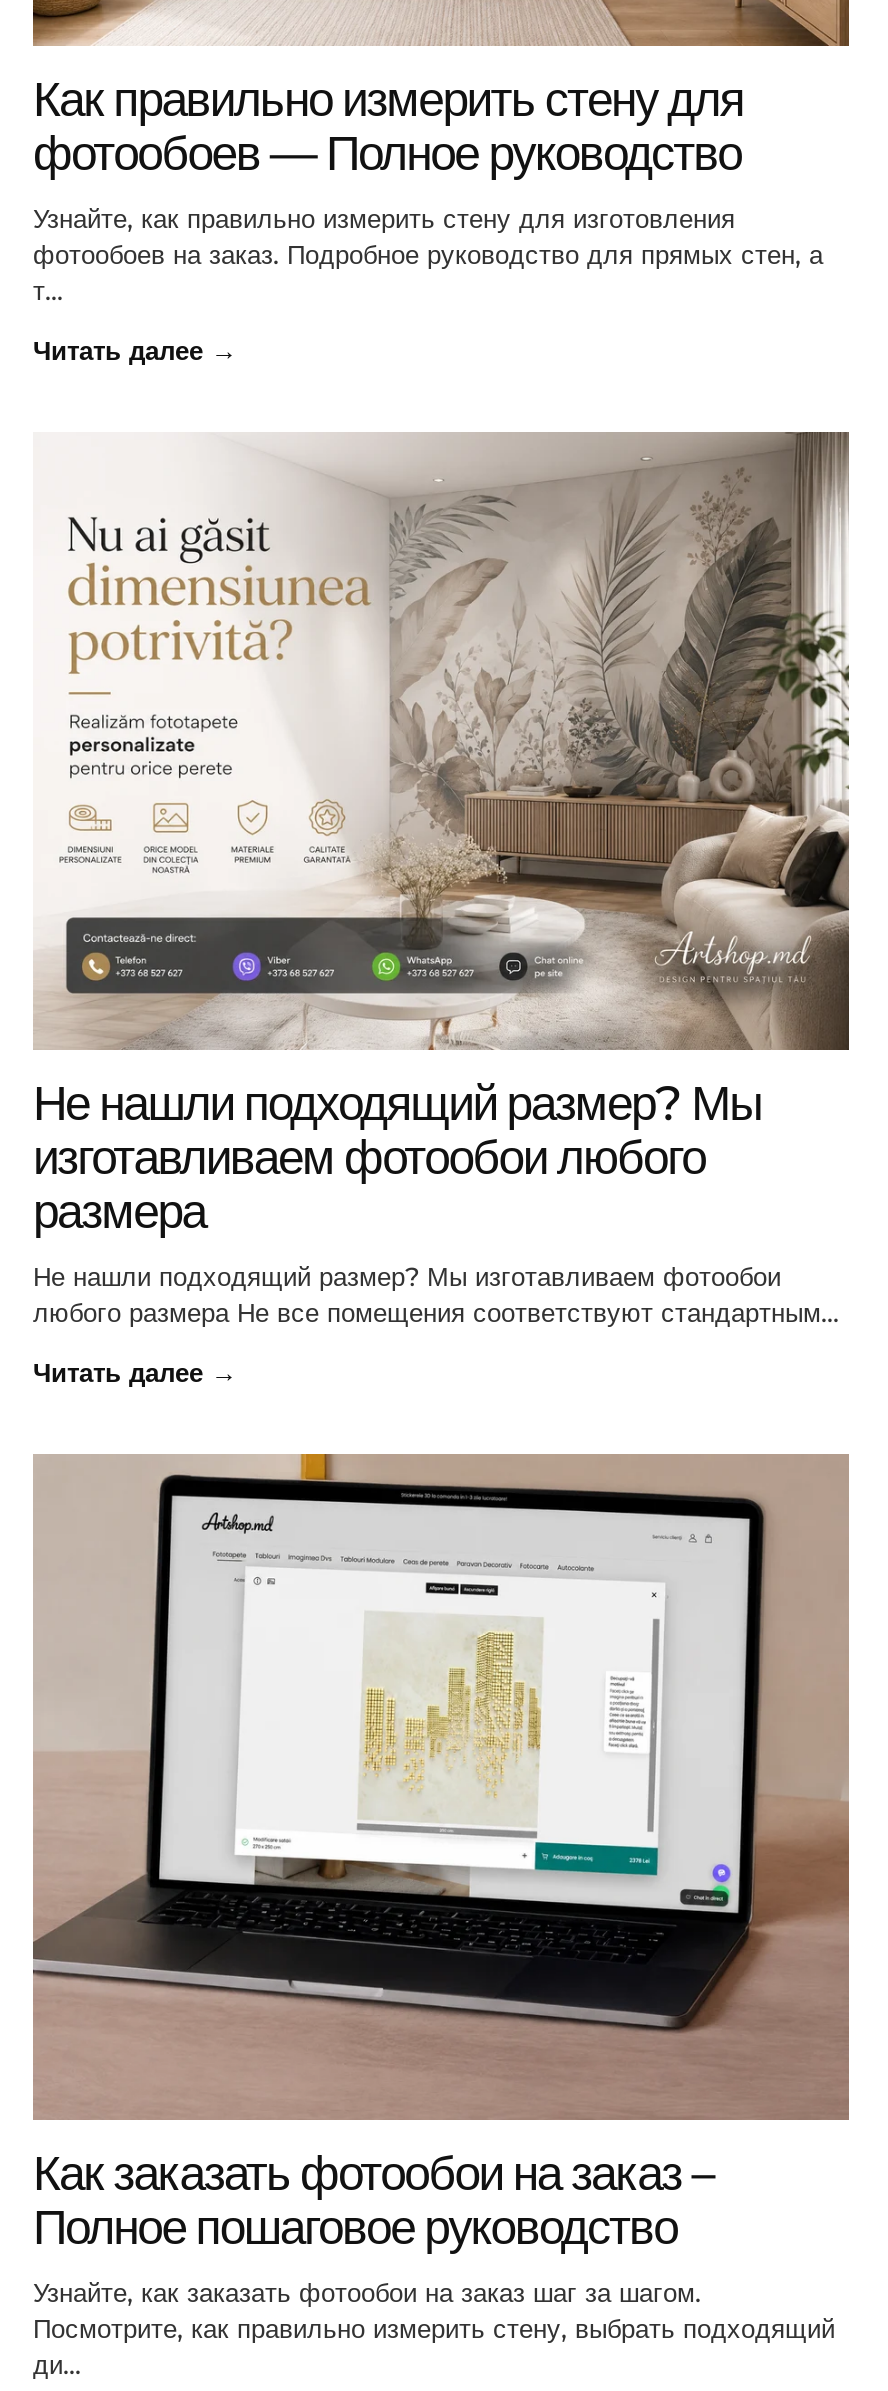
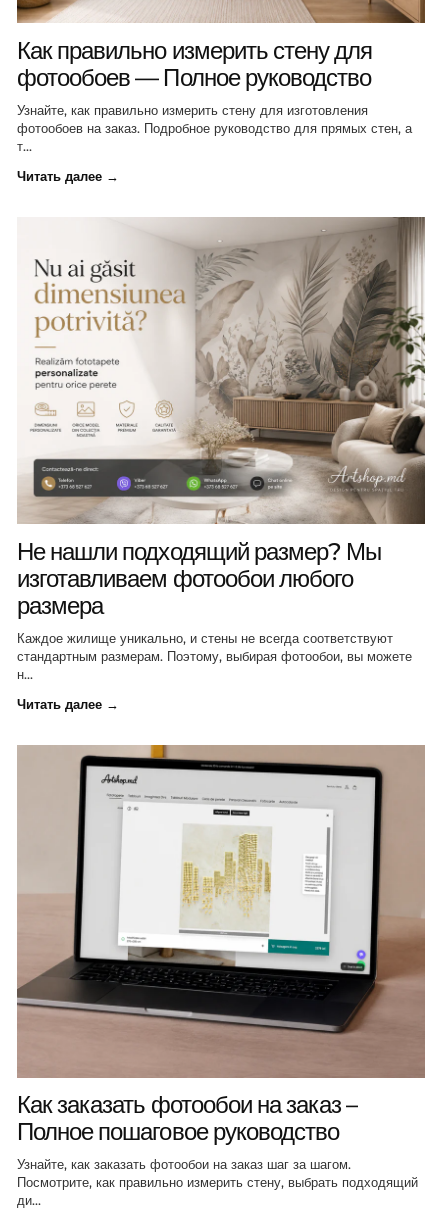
[33,1260,839,1328] Не нашли подходящий размер? Мы изготавливаем фотообои | любого размера Не все помещения соответствуют стандартным... -> [17,629,412,681] Каждое жилище уникально, и стены не всегда соответствуют | стандартным размерам. Поэтому, выбирая фотообои, вы можете | н...

